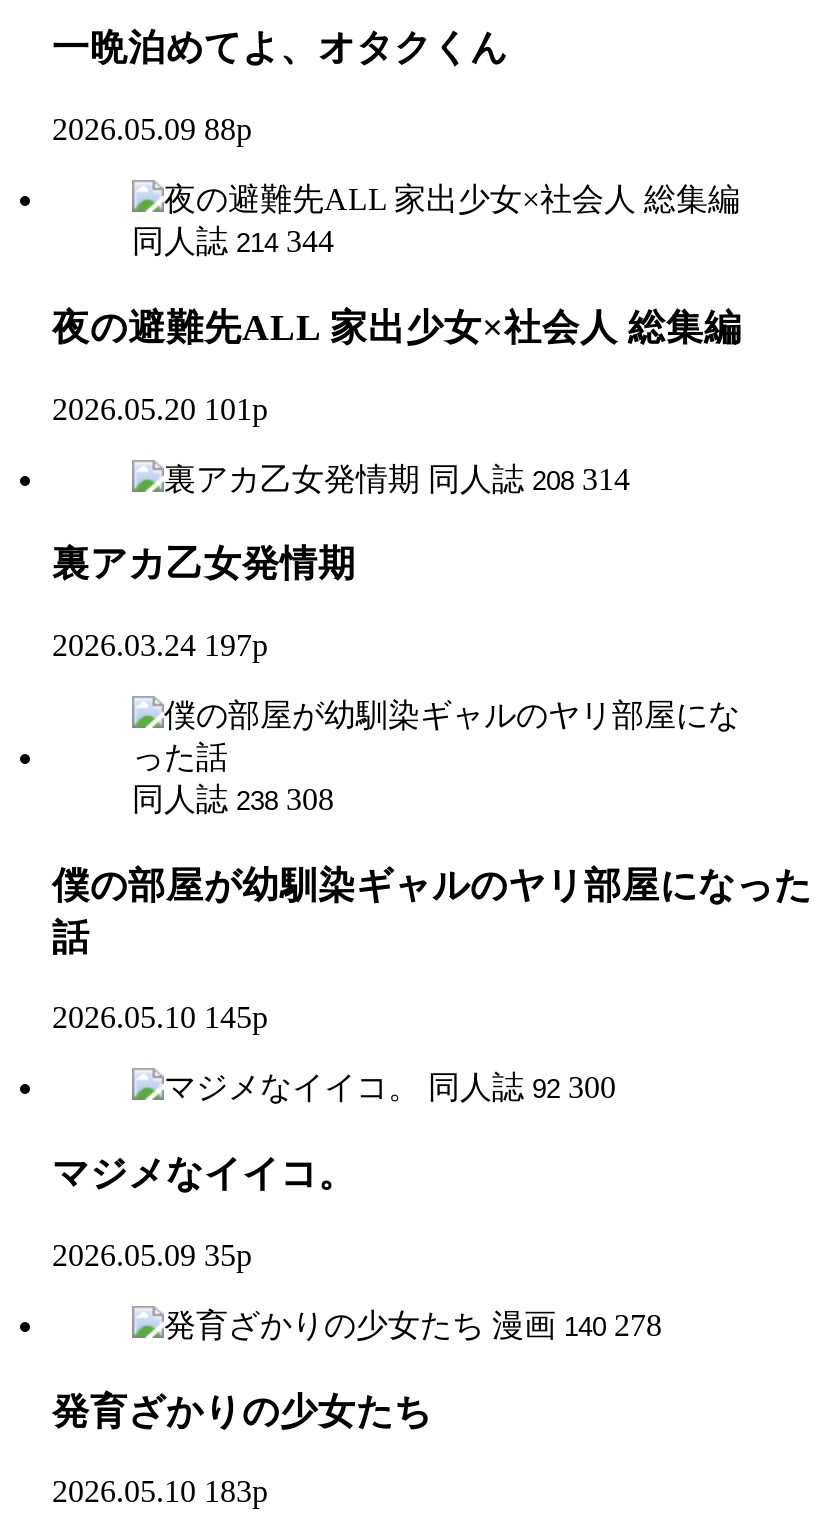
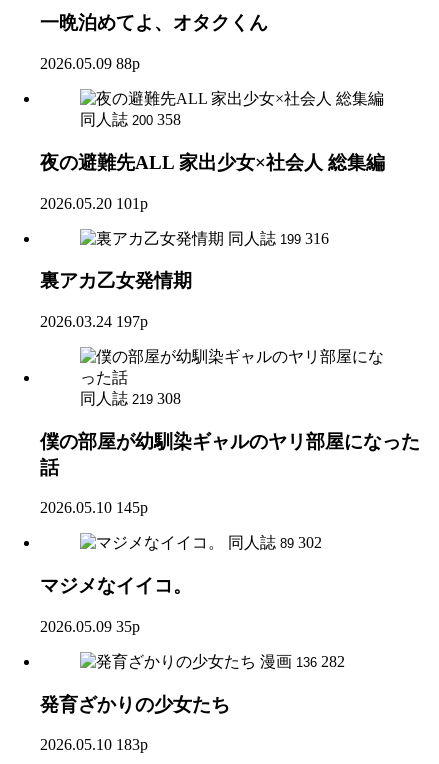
[132,224,334,258] 同人誌 214 344 -> [80,111,181,128] 同人誌 200 358
[428,461,630,495] 同人誌 208 314 -> [228,229,329,246] 同人誌 199 316
[132,782,334,816] 同人誌 238 308 -> [80,390,181,407] 同人誌 219 308
[428,1071,616,1105] 同人誌 92 300 -> [228,534,322,551] 同人誌 89 302
[492,1308,662,1342] 漫画 140 278 -> [260,653,345,670] 漫画 136 282

